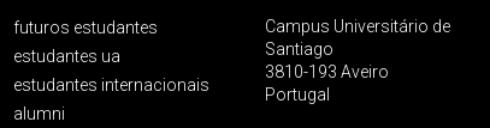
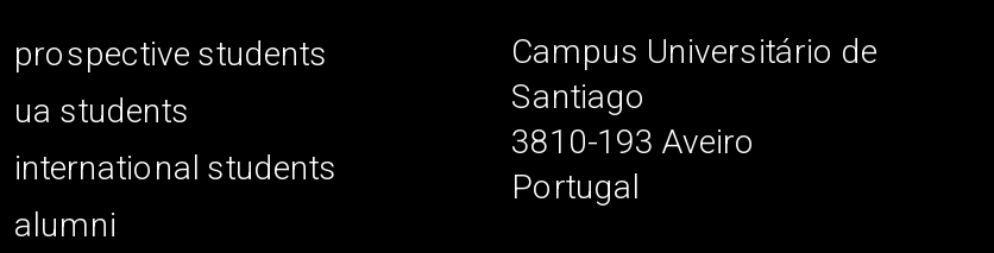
[13,18,158,37] futuros estudantes -> [14,34,328,72] prospective students
[13,47,120,66] estudantes ua -> [14,91,190,129] ua students
[13,75,209,95] estudantes internacionais -> [14,148,338,186] international students

